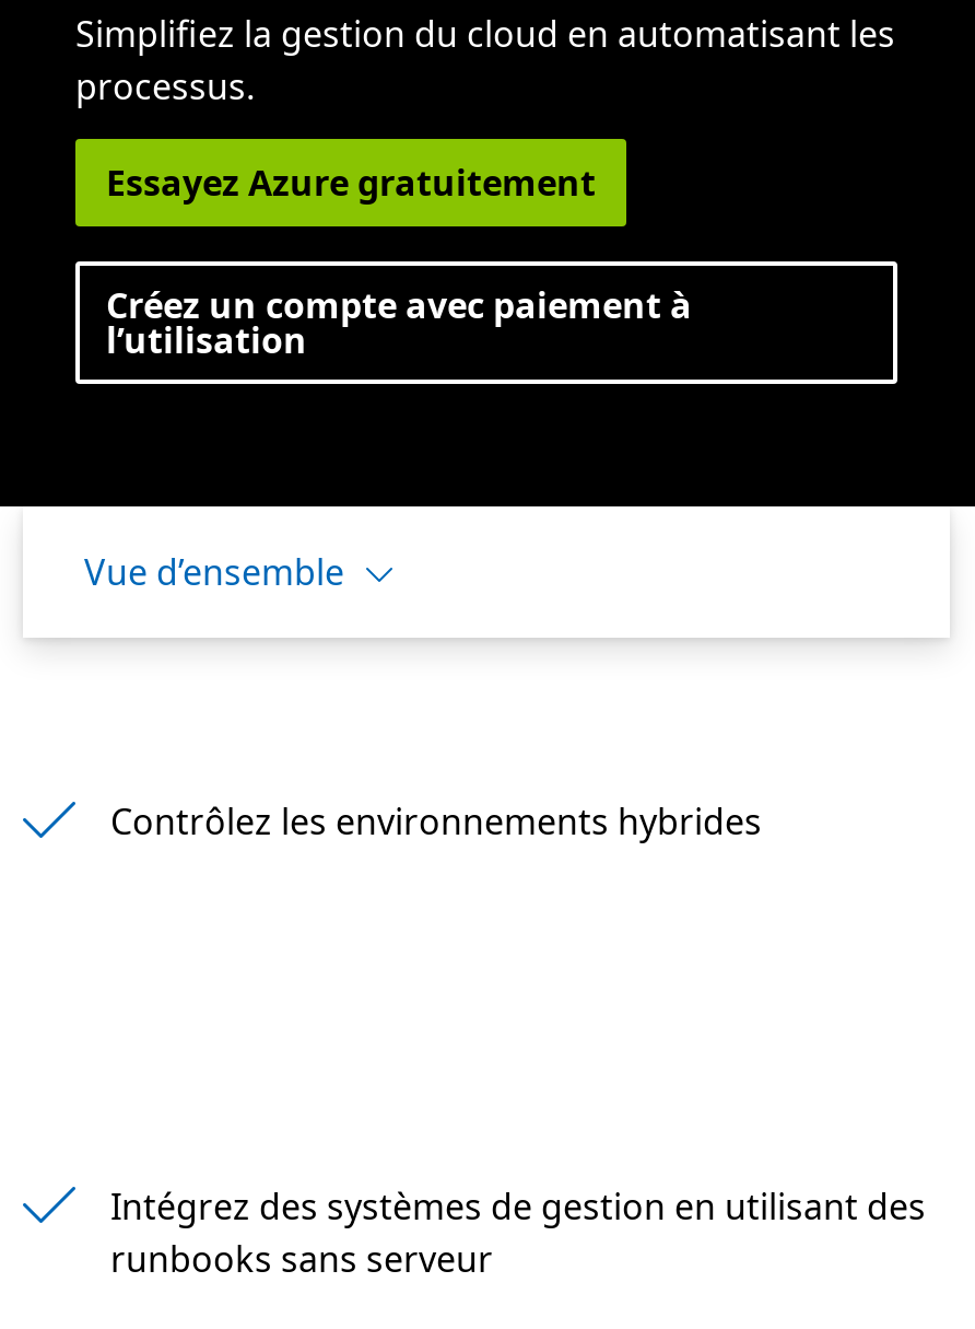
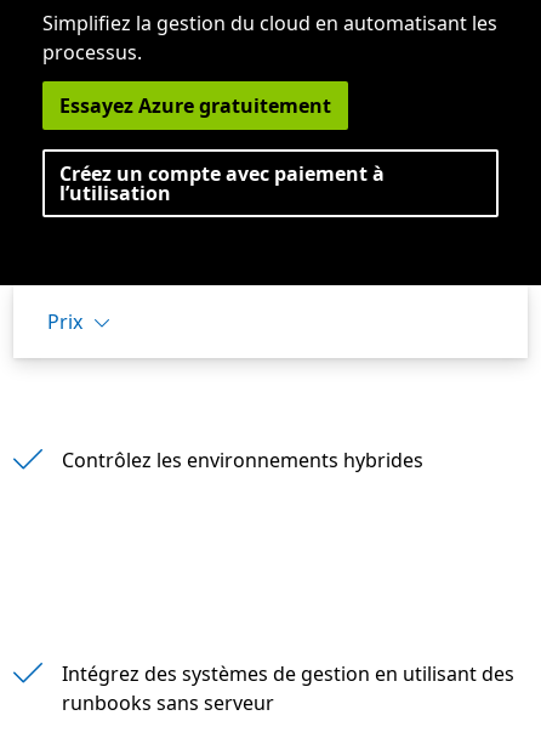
[84,548,344,596] Vue d’ensemble -> [47,308,82,335] Prix

